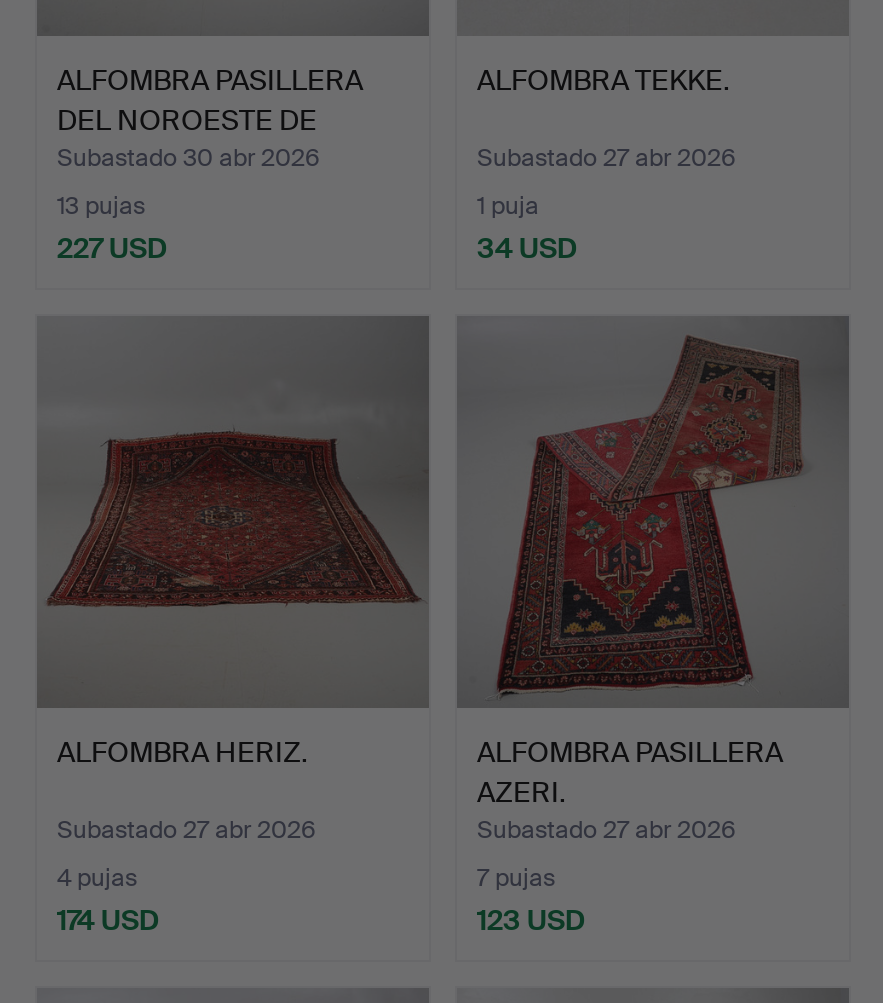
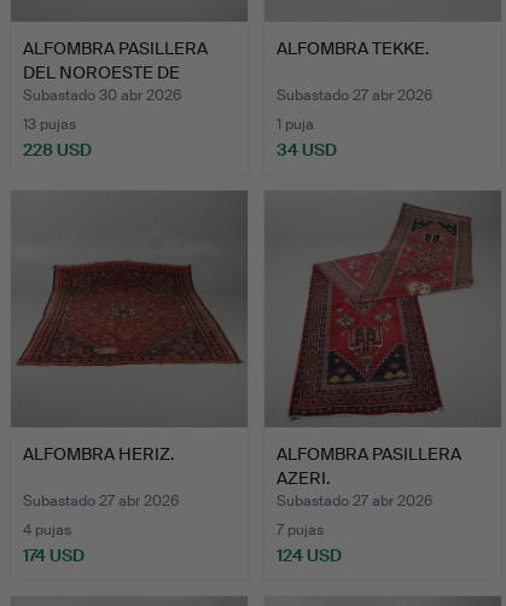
[57,230,167,266] 227 USD -> [23,139,92,160] 228 USD
[477,902,585,938] 123 USD -> [277,544,342,566] 124 USD

